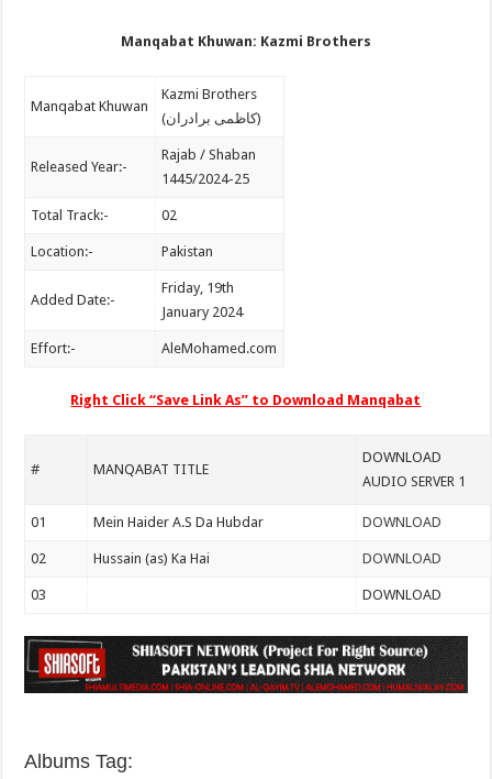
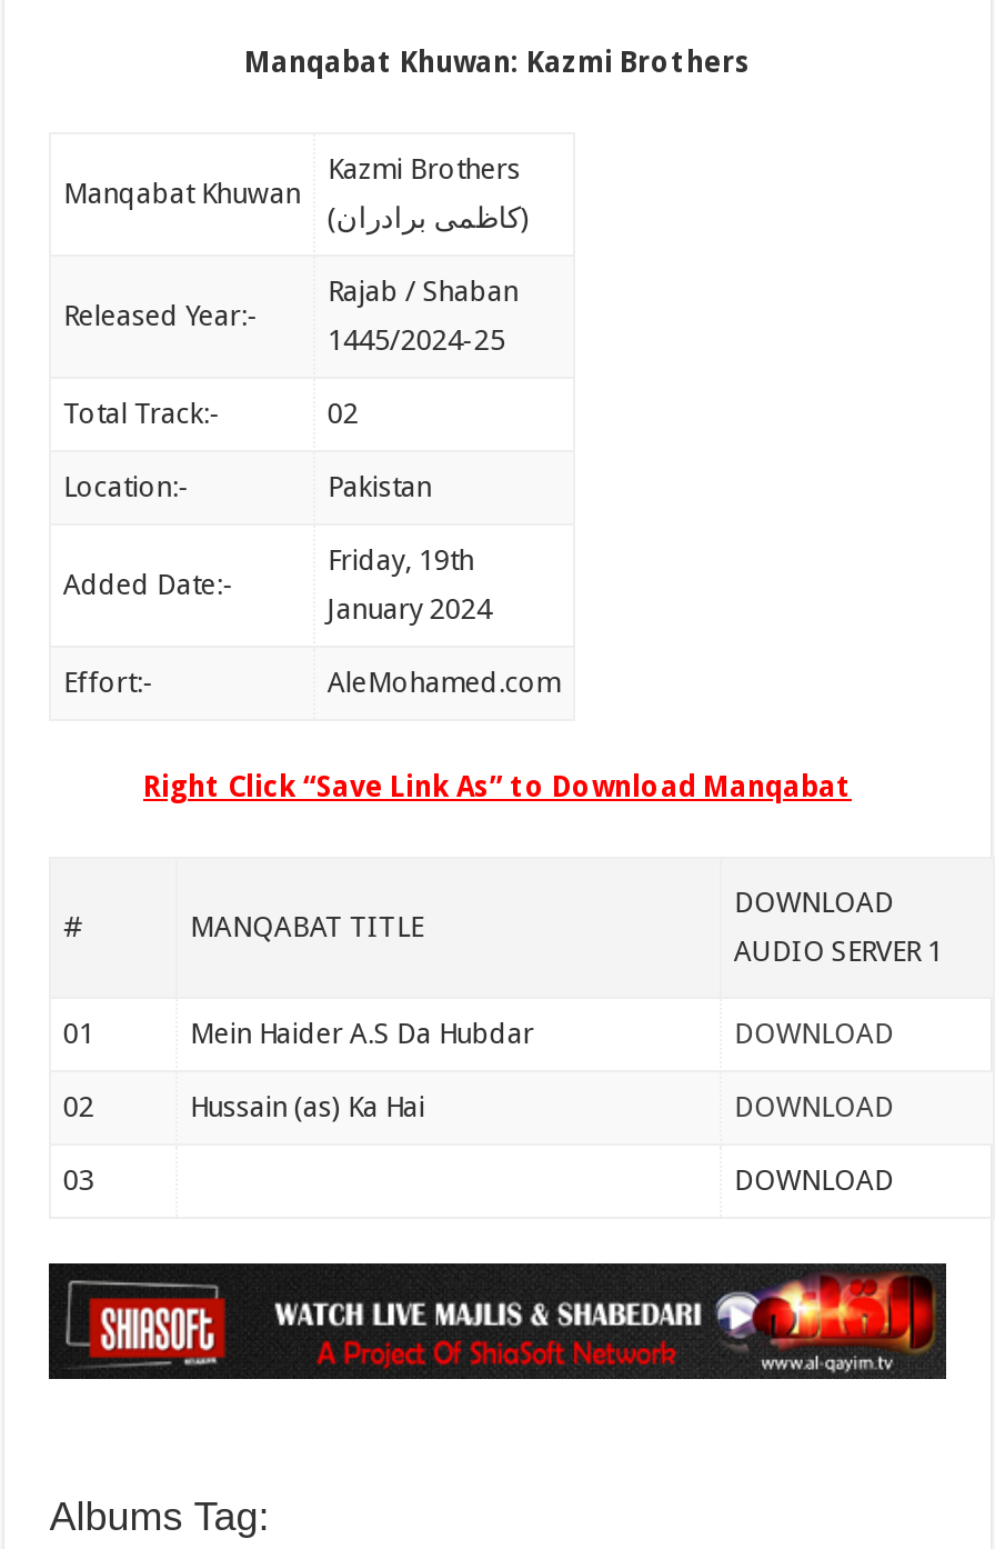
[26,639,465,692] [image] -> [53,1270,937,1377] [image]

